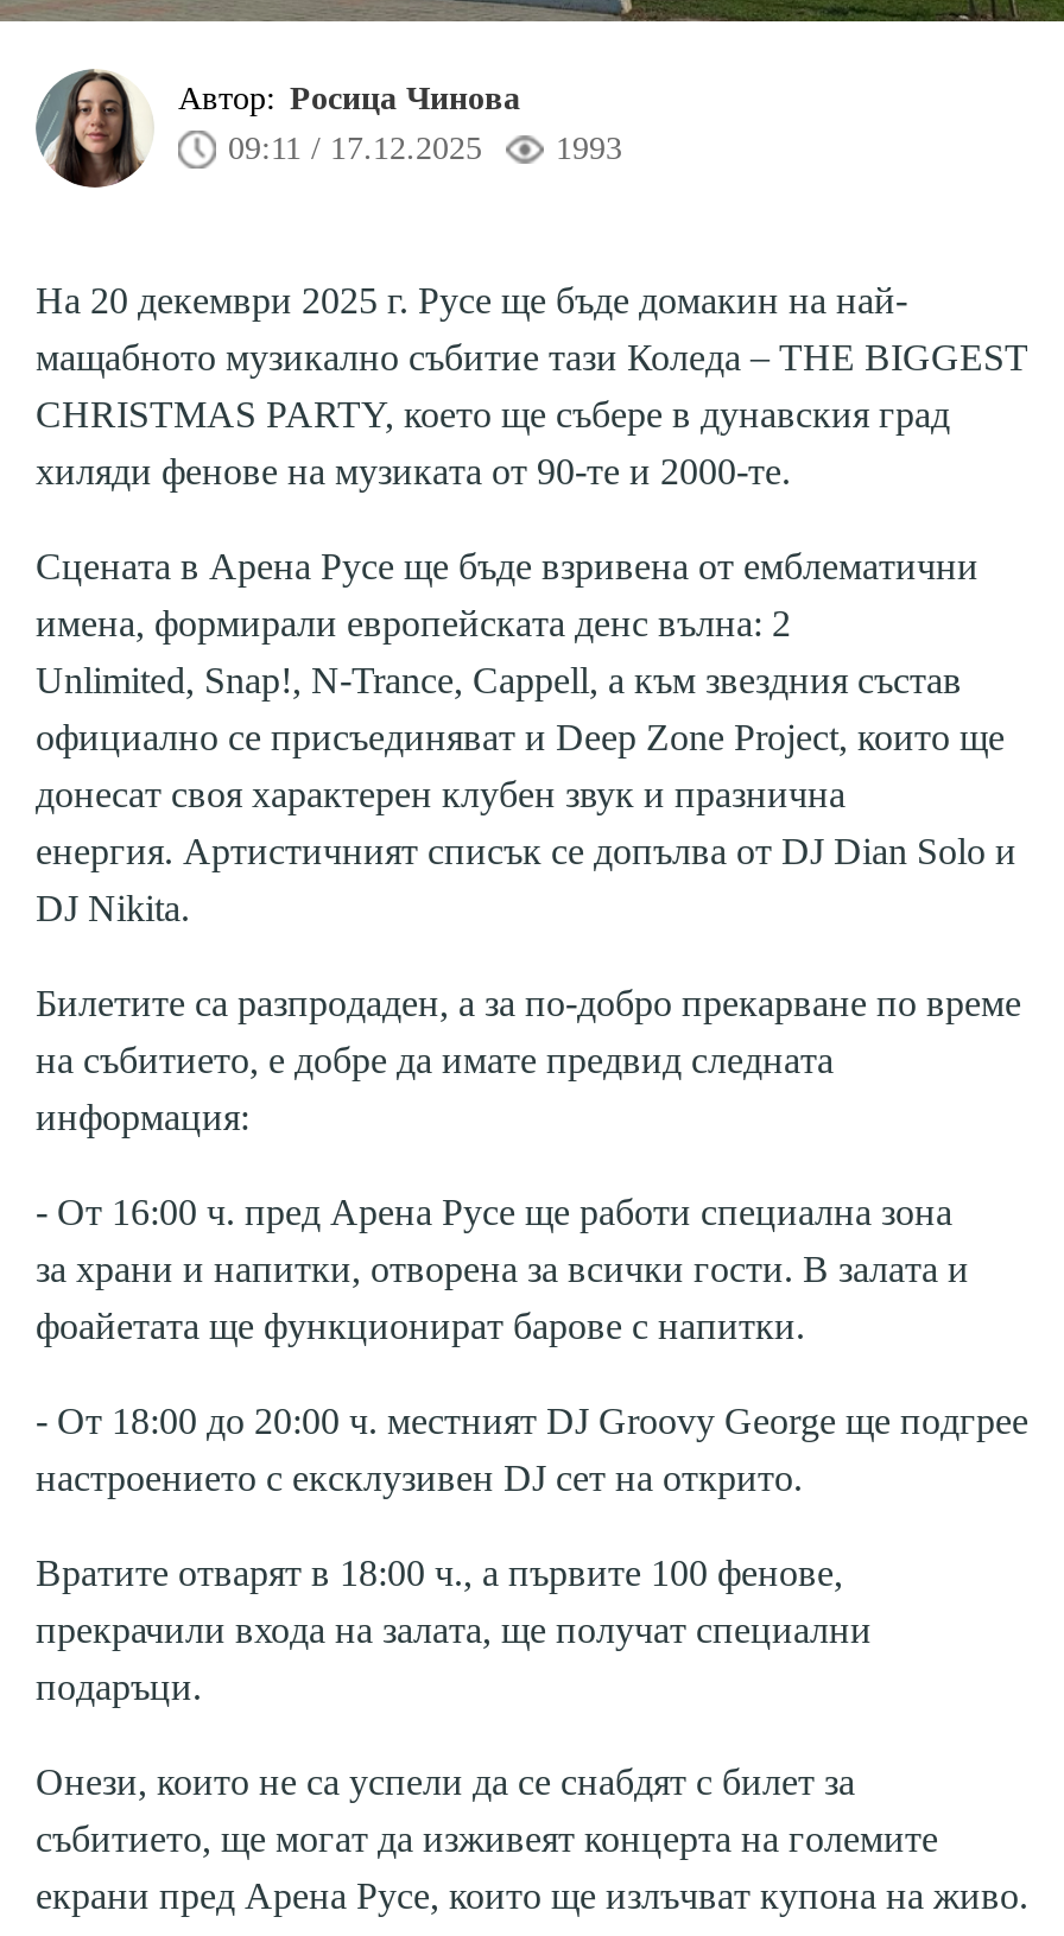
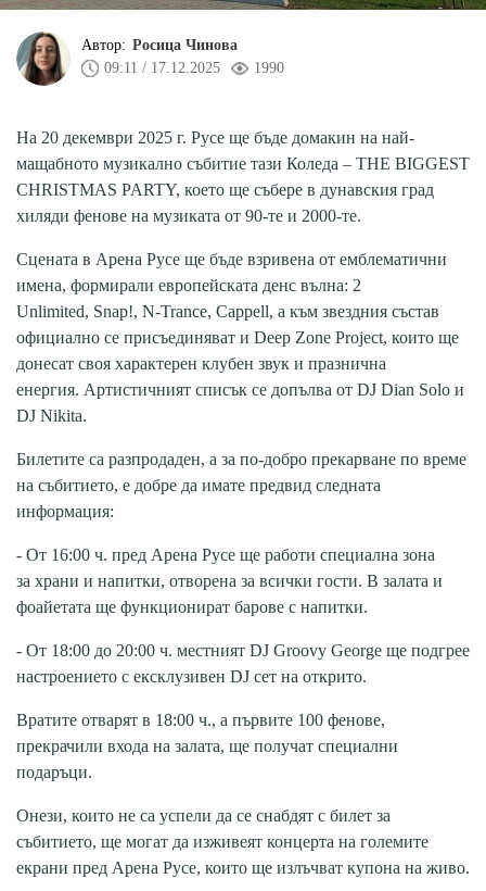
[556,131,622,166] 1993 -> [254,60,284,76] 1990

